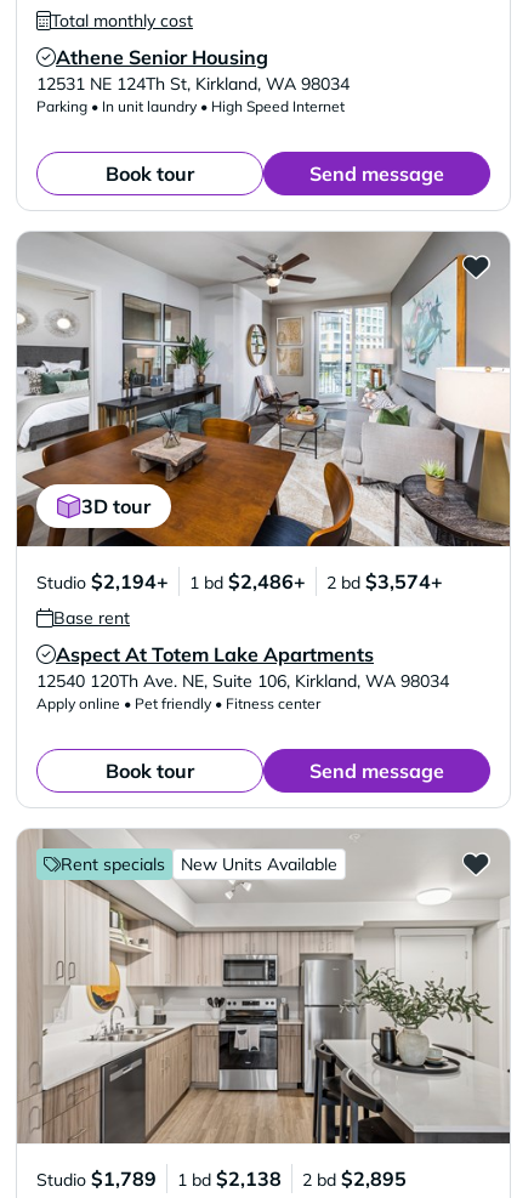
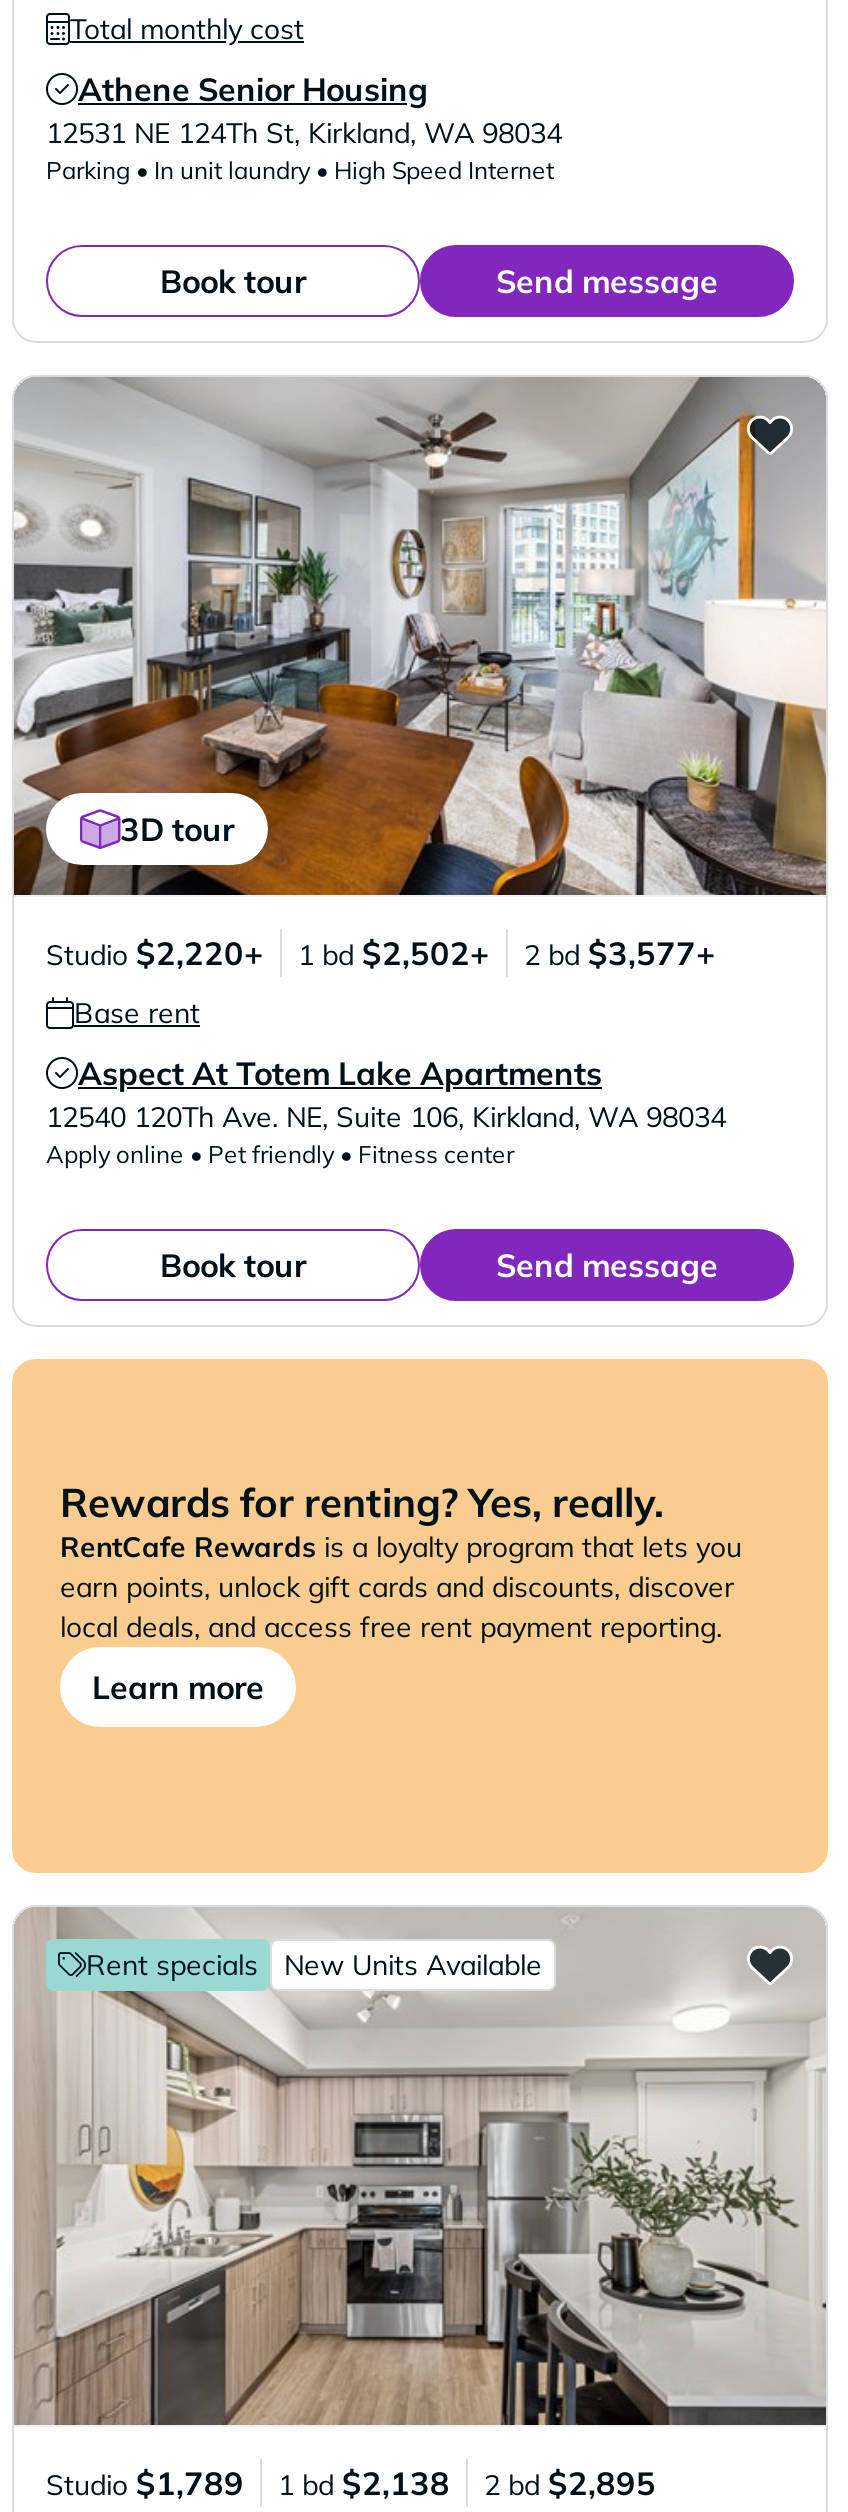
[36,569,169,594] Studio $2,194+ -> [46,933,264,973] Studio $2,220+
[189,569,306,594] 1 bd $2,486+ -> [298,933,490,973] 1 bd $2,502+
[326,569,443,594] 2 bd $3,574+ -> [524,933,716,973] 2 bd $3,577+
none -> [12,1359,828,1873] [image] | Rewards for renting? Yes, really. | RentCafe Rewards is a loyalty program that lets you | earn points, unlock gift cards and discounts, discover | local deals, and access free rent payment reporting. | Learn more

